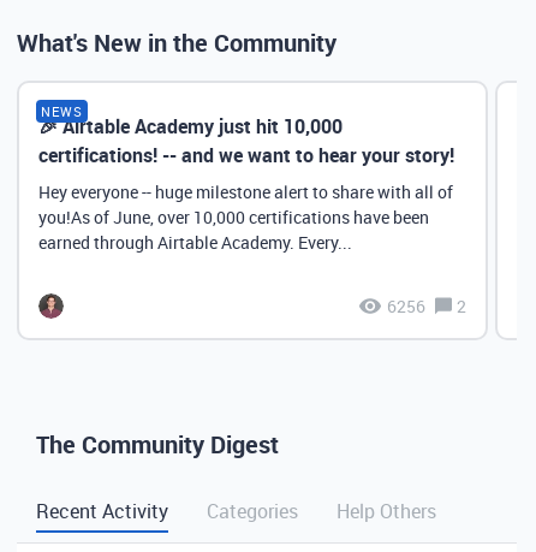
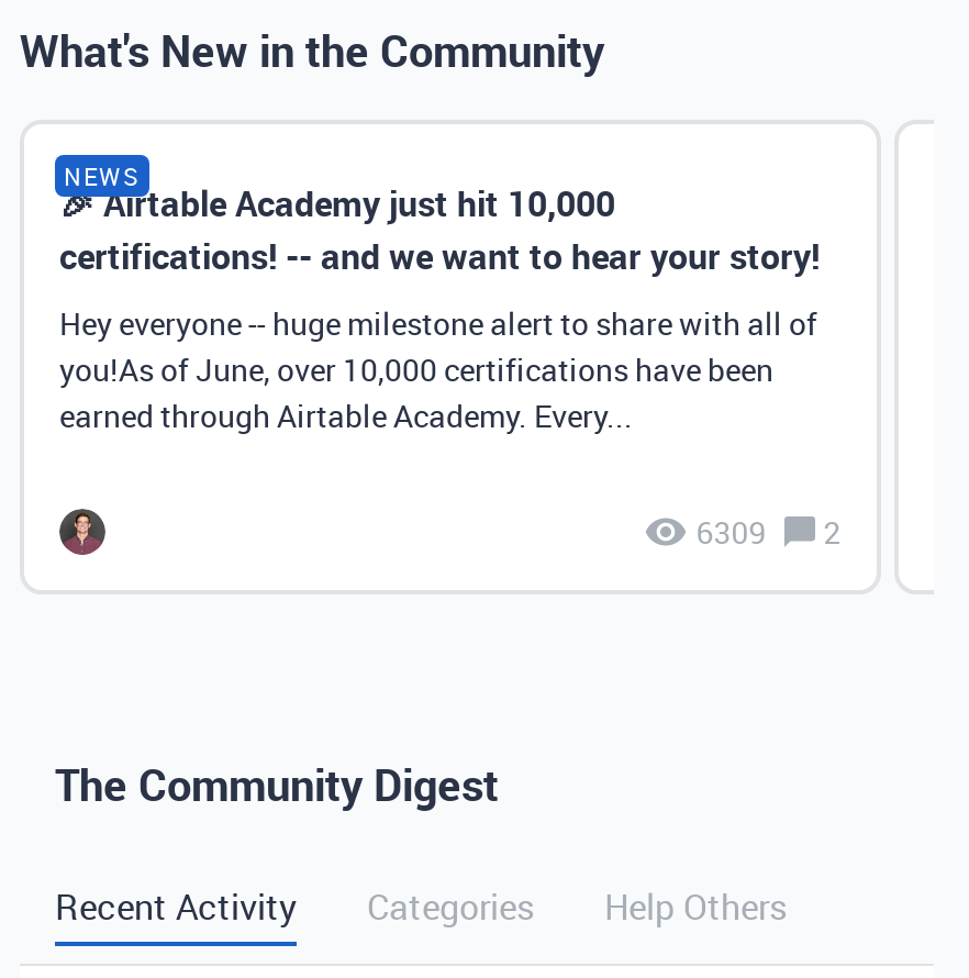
[387,295,466,317] 6256 2 -> [696,511,841,553] 6309 2

